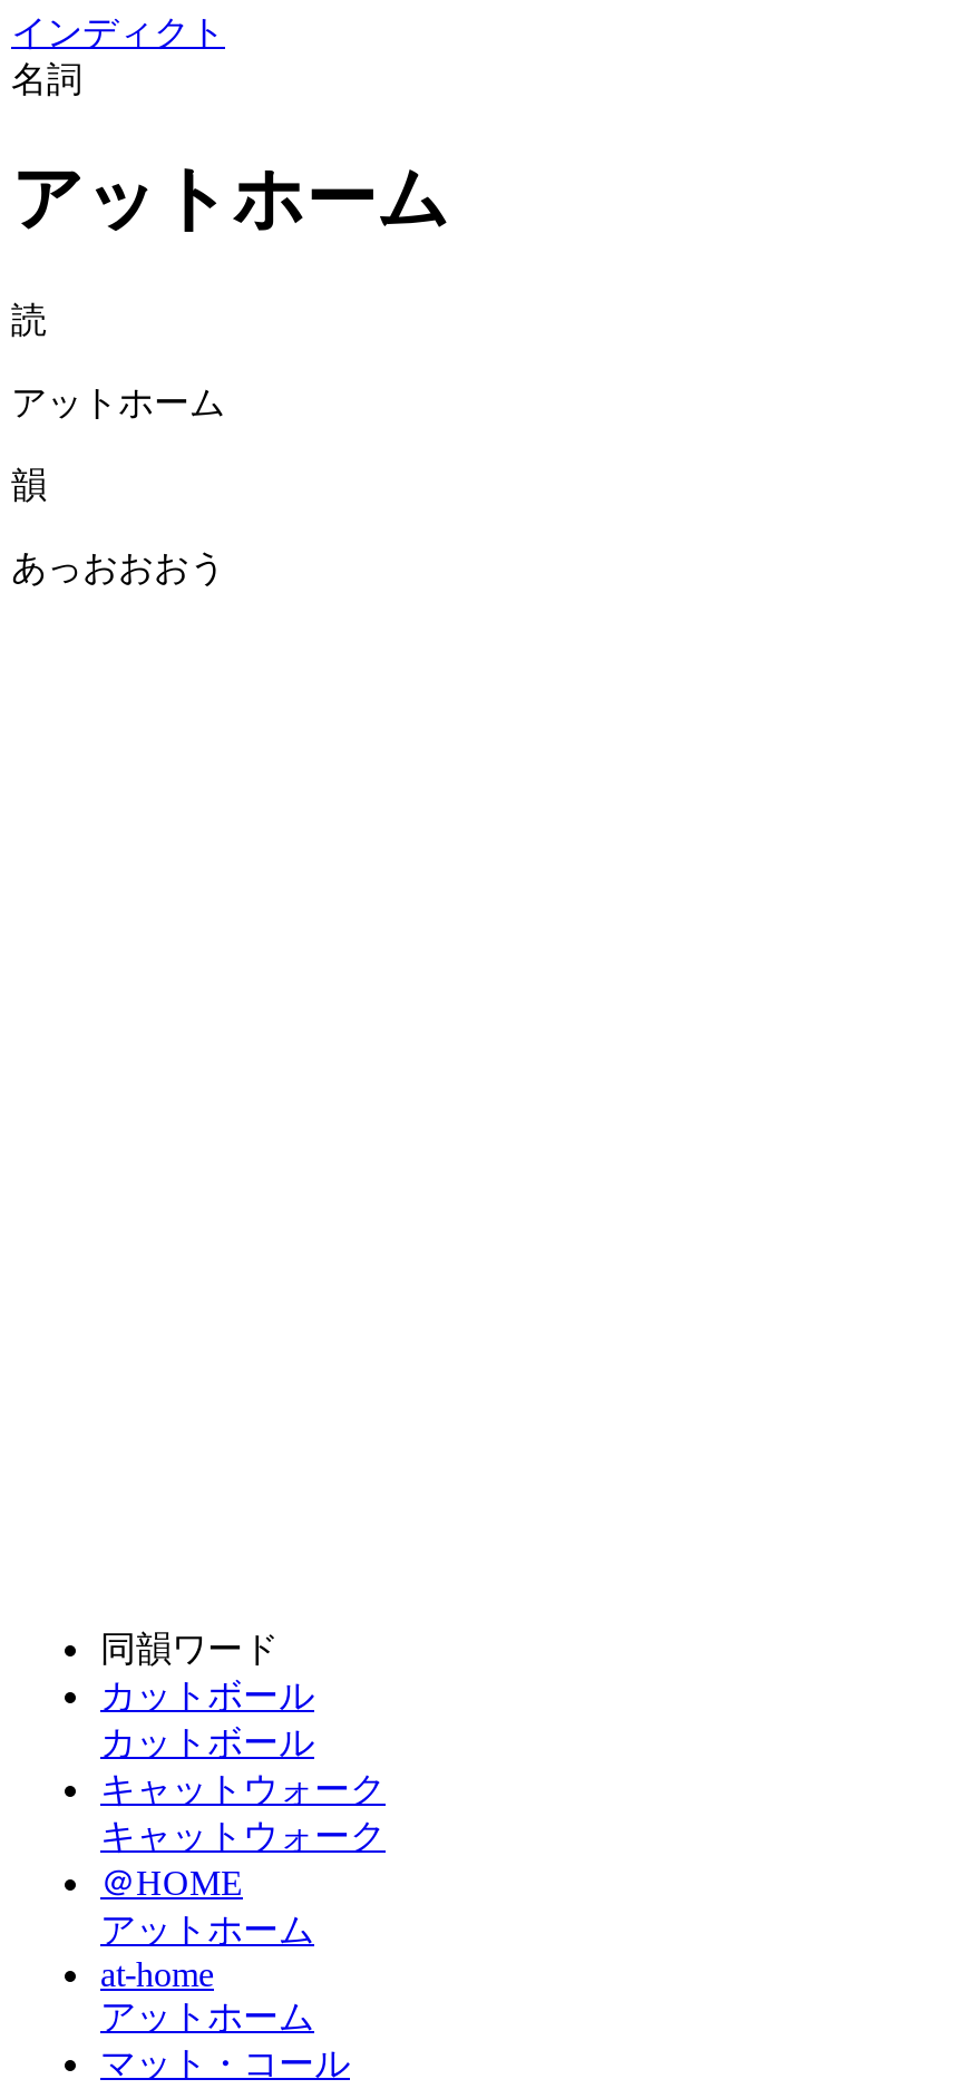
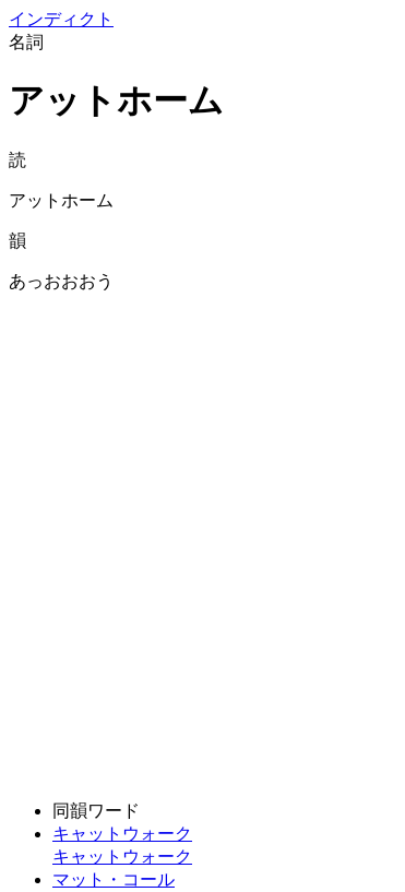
[100,1676,314,1761] カットボール | カットボール -> none
[100,1864,314,2035] ＠HOME | アットホーム | at-home | アットホーム -> none

